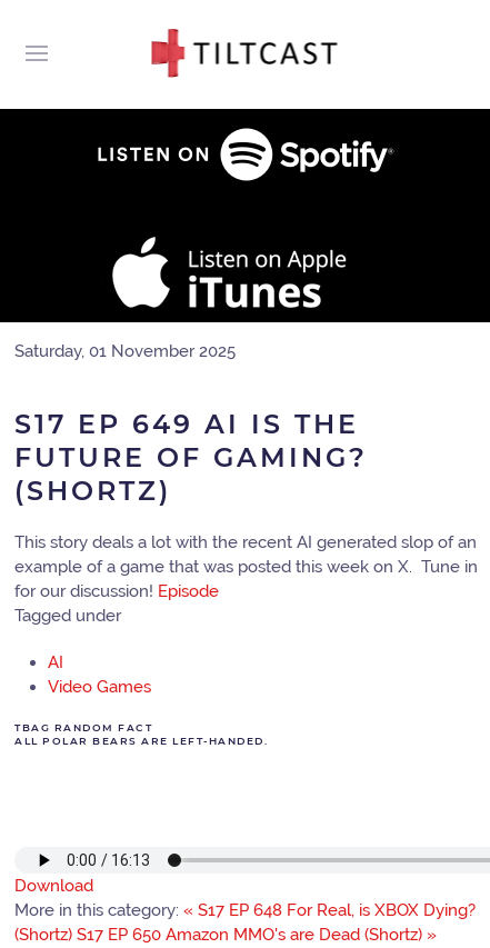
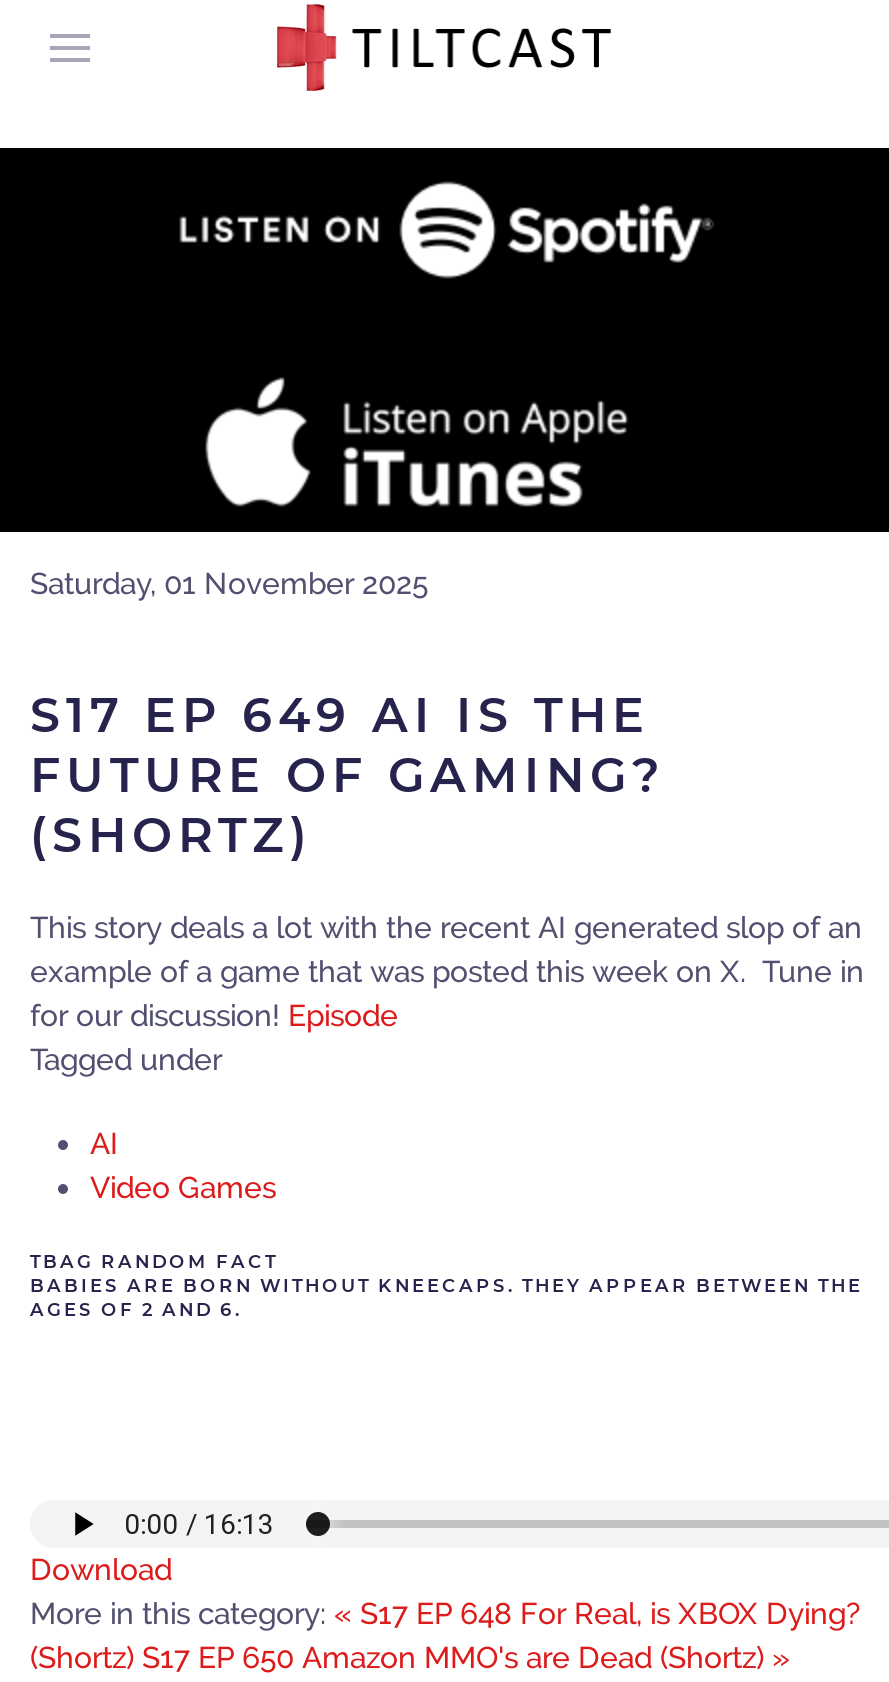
[14,735,268,747] ALL POLAR BEARS ARE LEFT-HANDED. -> [30,1274,863,1320] BABIES ARE BORN WITHOUT KNEECAPS. THEY APPEAR BETWEEN THE | AGES OF 2 AND 6.

